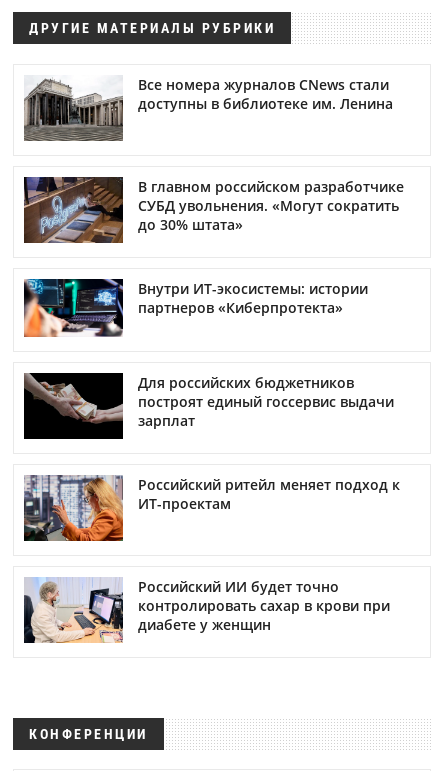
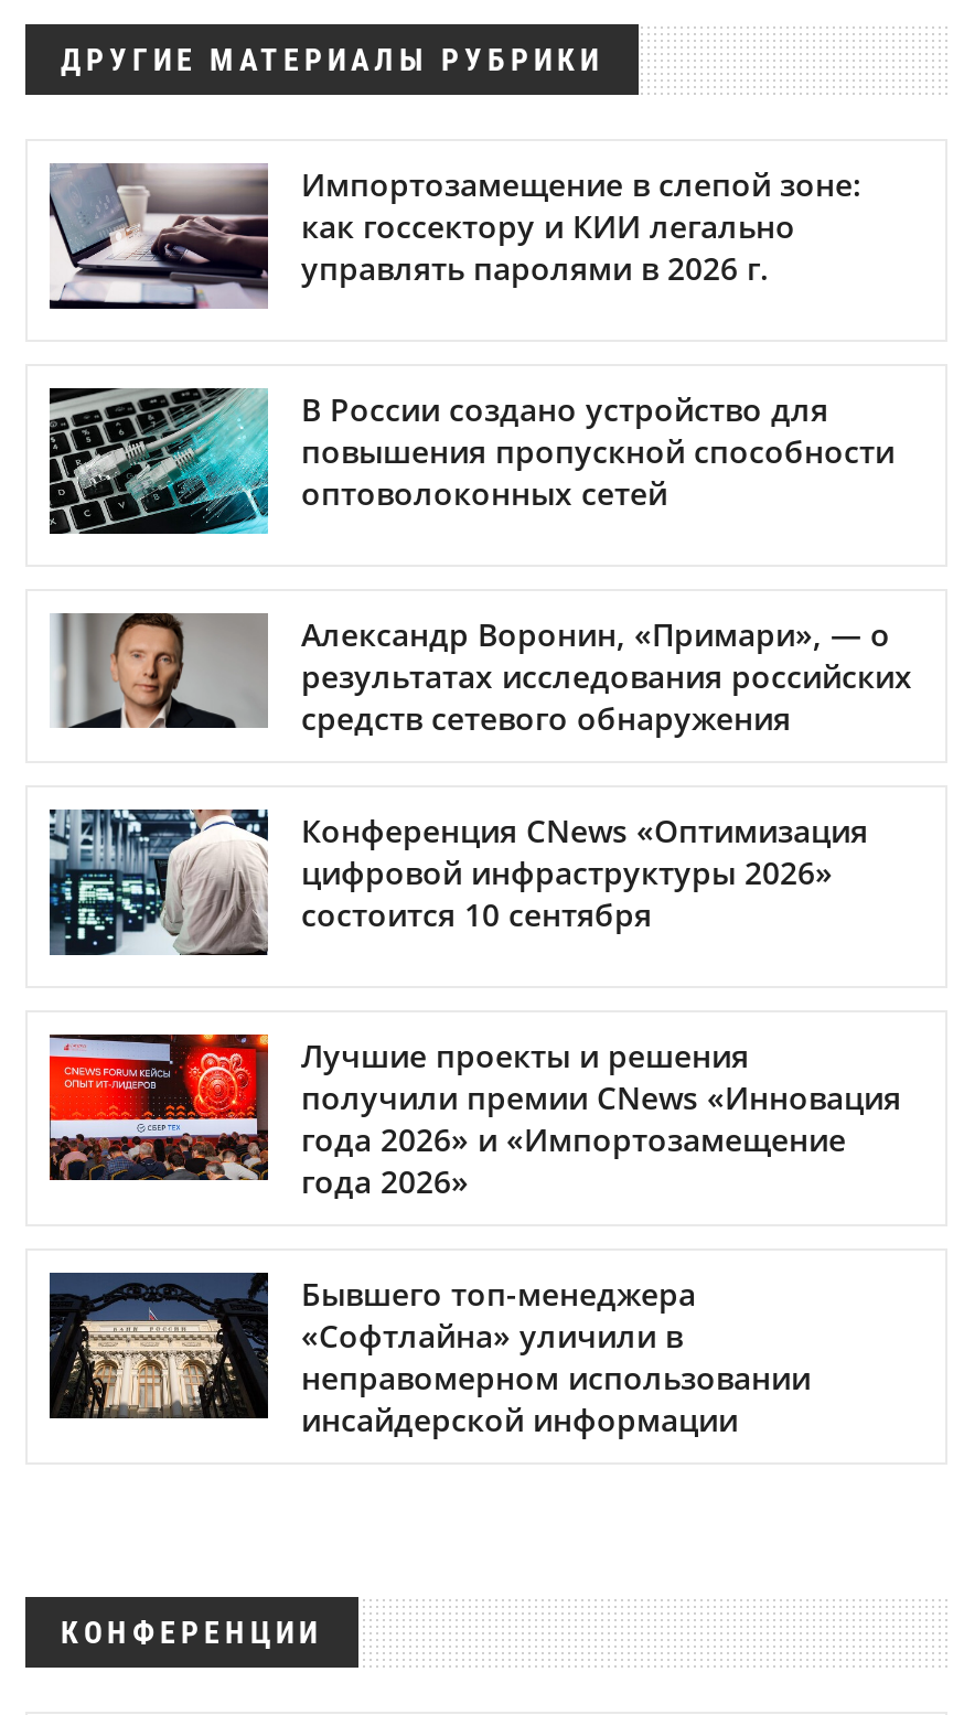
[24,75,393,141] [image] | Все номера журналов CNews стали | доступны в библиотеке им. Ленина -> [47,162,861,310] [image] | Импортозамещение в слепой зоне: | как госсектору и КИИ легально | управлять паролями в 2026 г.
[24,177,404,244] [image] | В главном российском разработчике | СУБД увольнения. «Могут сократить | до 30% штата» -> [50,387,895,537] [image] | В России создано устройство для | повышения пропускной способности | оптоволоконных сетей
[23,278,368,338] [image] | Внутри ИТ-экосистемы: истории | партнеров «Киберпротекта» -> [50,610,912,742] [image] | Александр Воронин, «Примари», — о | результатах исследования российских | средств сетевого обнаружения
[23,367,394,440] [image] | Для российских бюджетников | построят единый госсервис выдачи | зарплат -> [47,806,868,967] [image] | Конференция CNews «Оптимизация | цифровой инфраструктуры 2026» | состоится 10 сентября
[23,469,400,542] [image] | Российский ритейл меняет подход к | ИТ-проектам -> [47,1031,901,1203] [image] | Лучшие проекты и решения | получили премии CNews «Инновация | года 2026» и «Импортозамещение | года 2026»
[24,577,390,644] [image] | Российский ИИ будет точно | контролировать сахар в крови при | диабете у женщин -> [47,1272,811,1441] [image] | Бывшего топ-менеджера | «Софтлайна» уличили в | неправомерном использовании | инсайдерской информации

